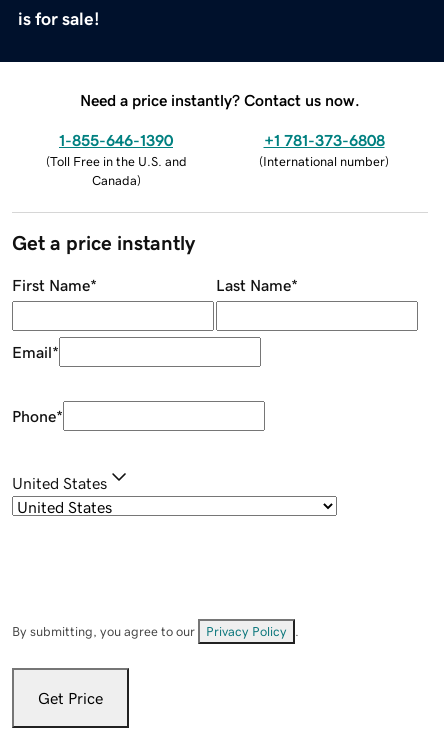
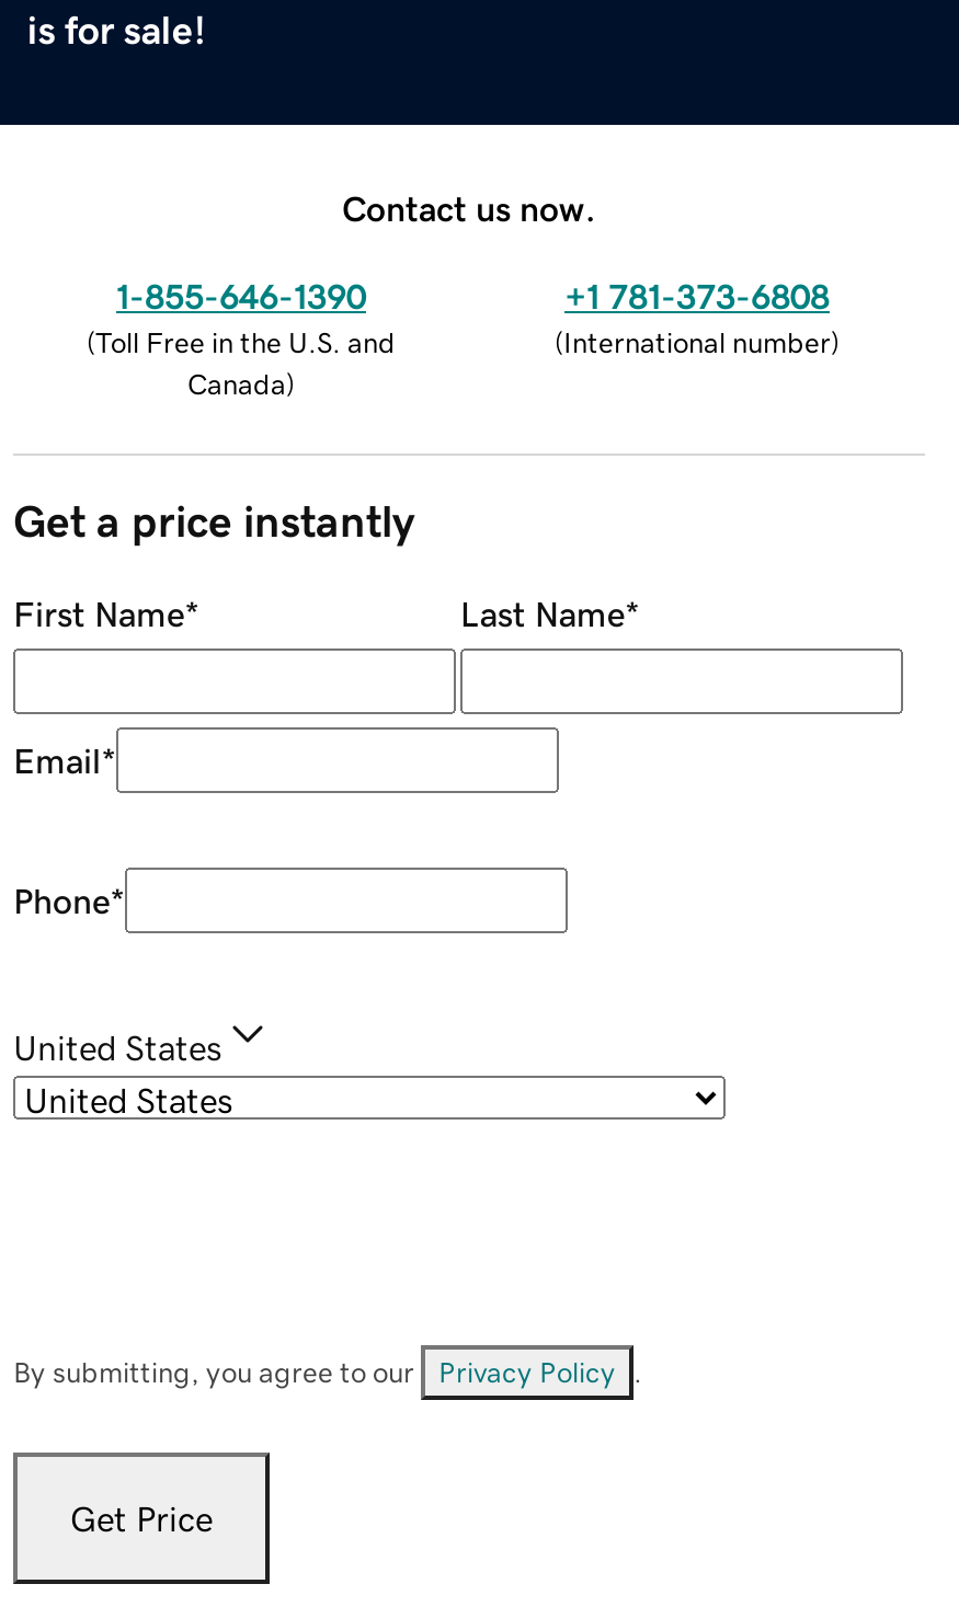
[80,92,360,108] Need a price instantly? Contact us now. -> [342,190,596,225] Contact us now.

